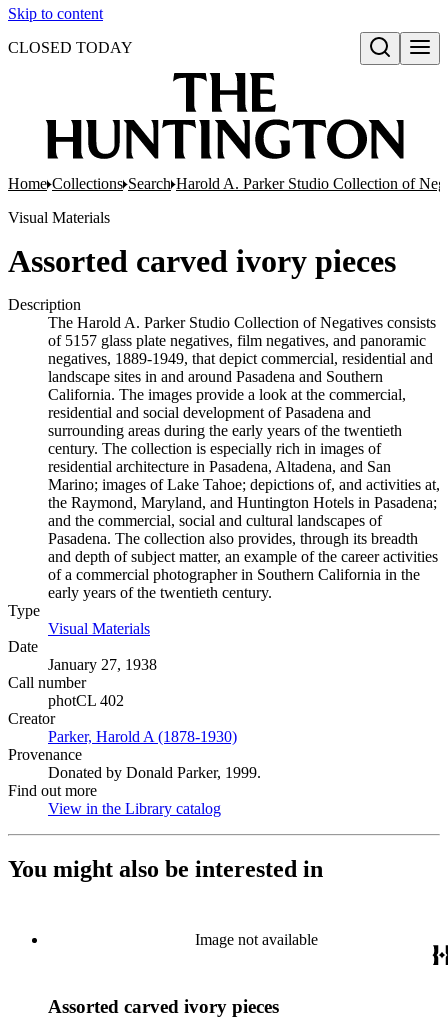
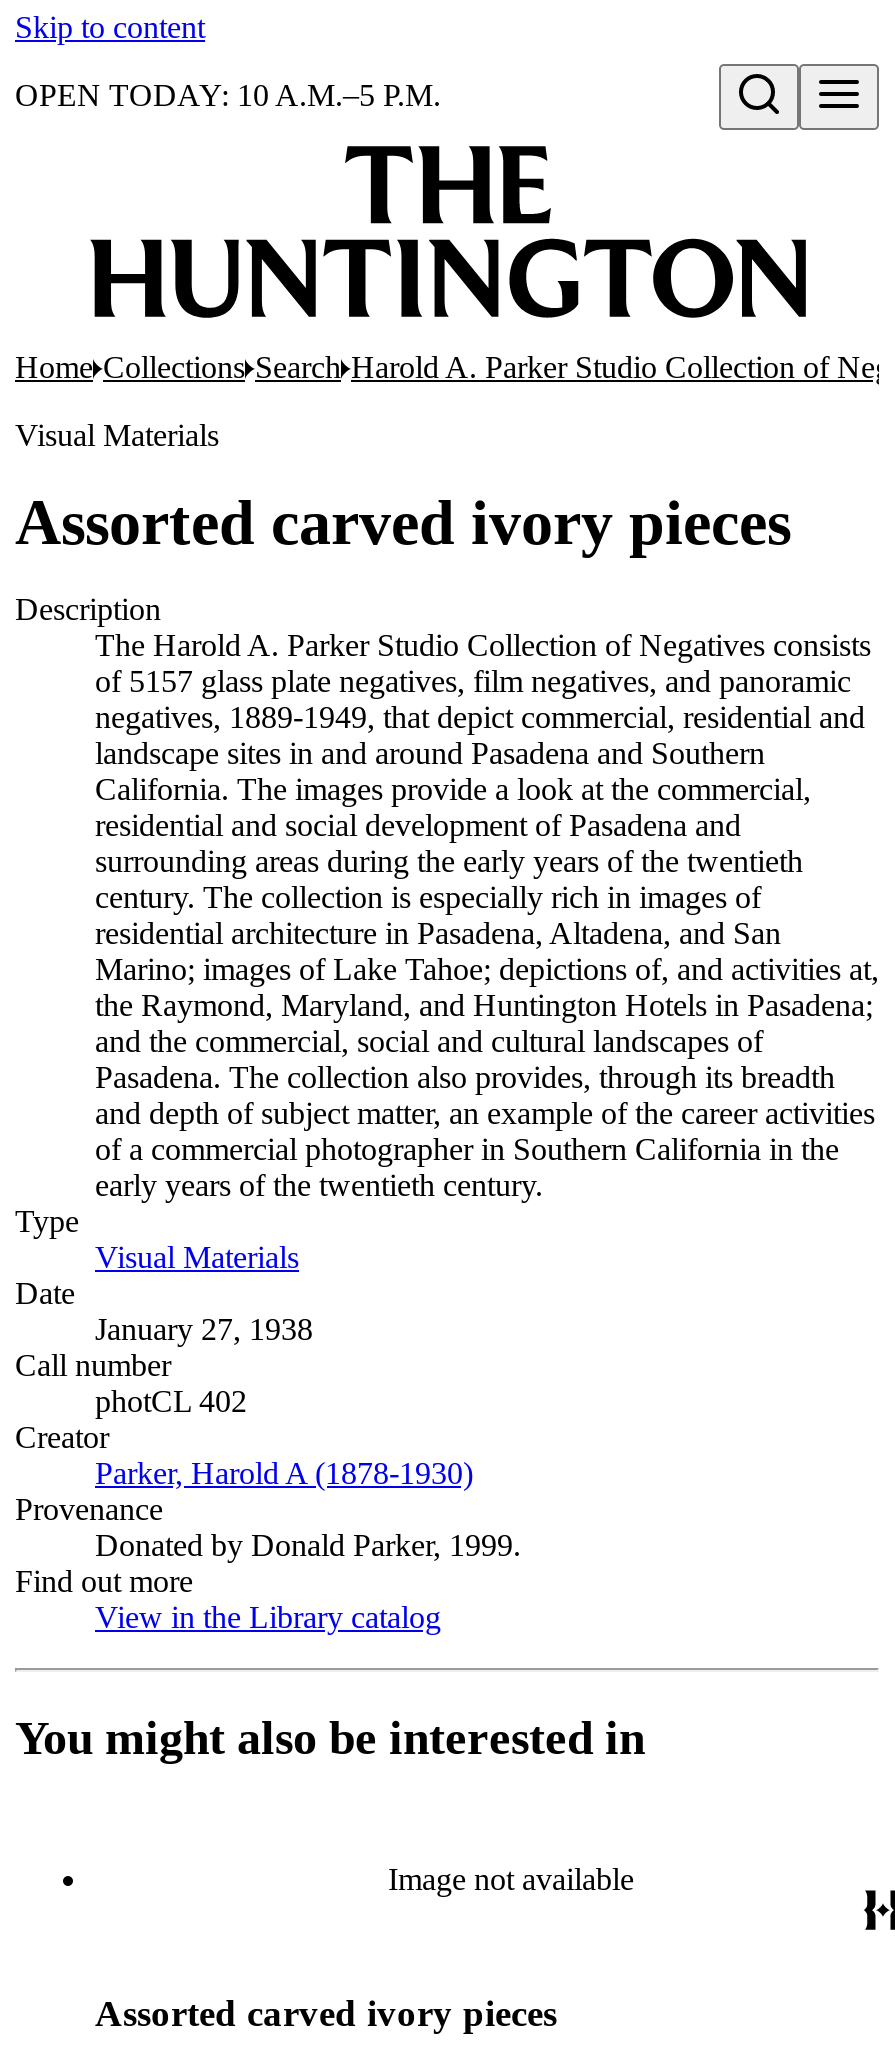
[8,39,133,56] CLOSED TODAY -> [15,78,441,112] OPEN TODAY: 10 A.M.–5 P.M.

